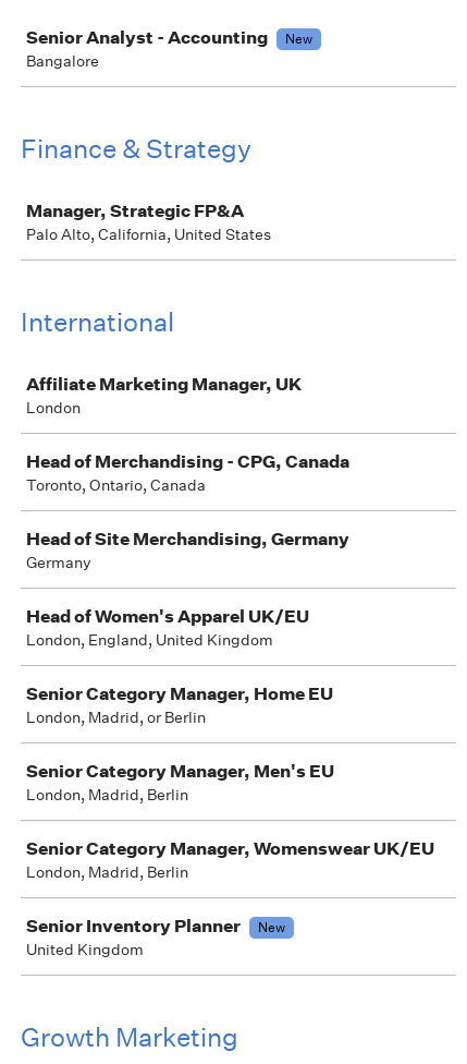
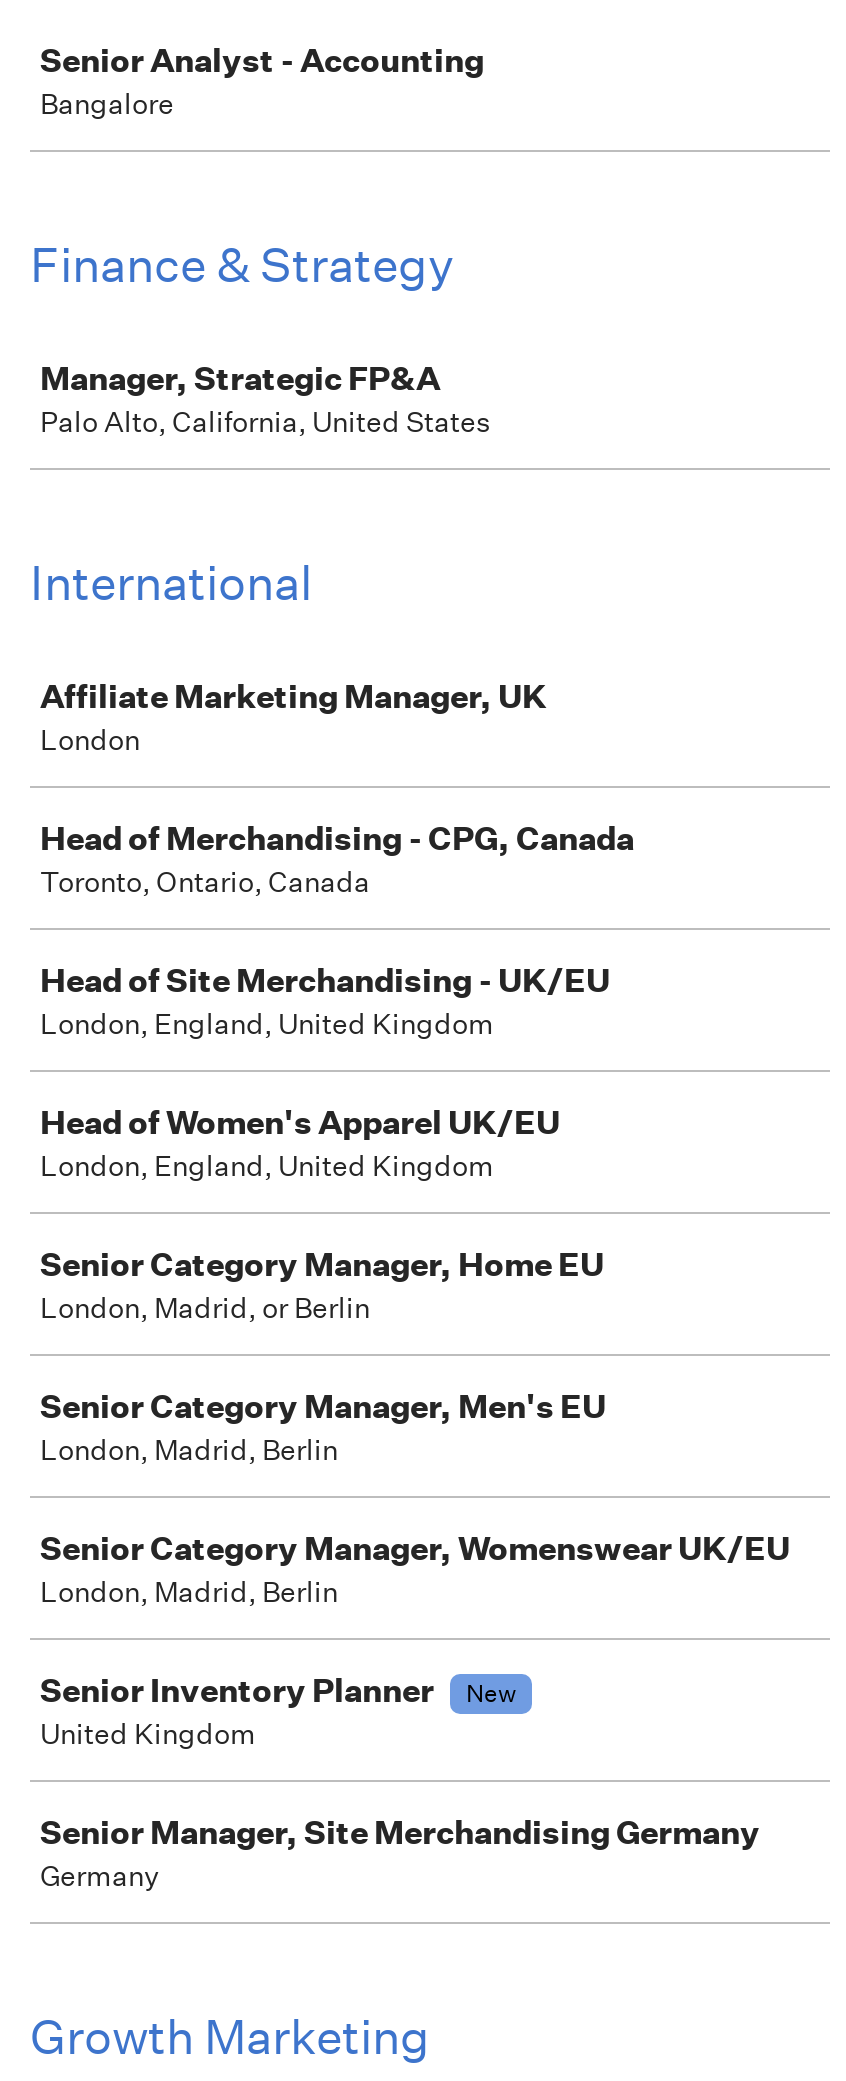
[285,29,312,48] New -> none
[26,528,349,572] Head of Site Merchandising, Germany | Germany -> [40,960,610,1042] Head of Site Merchandising - UK/EU | London, England, United Kingdom
none -> [40,1812,760,1894] Senior Manager, Site Merchandising Germany | Germany

